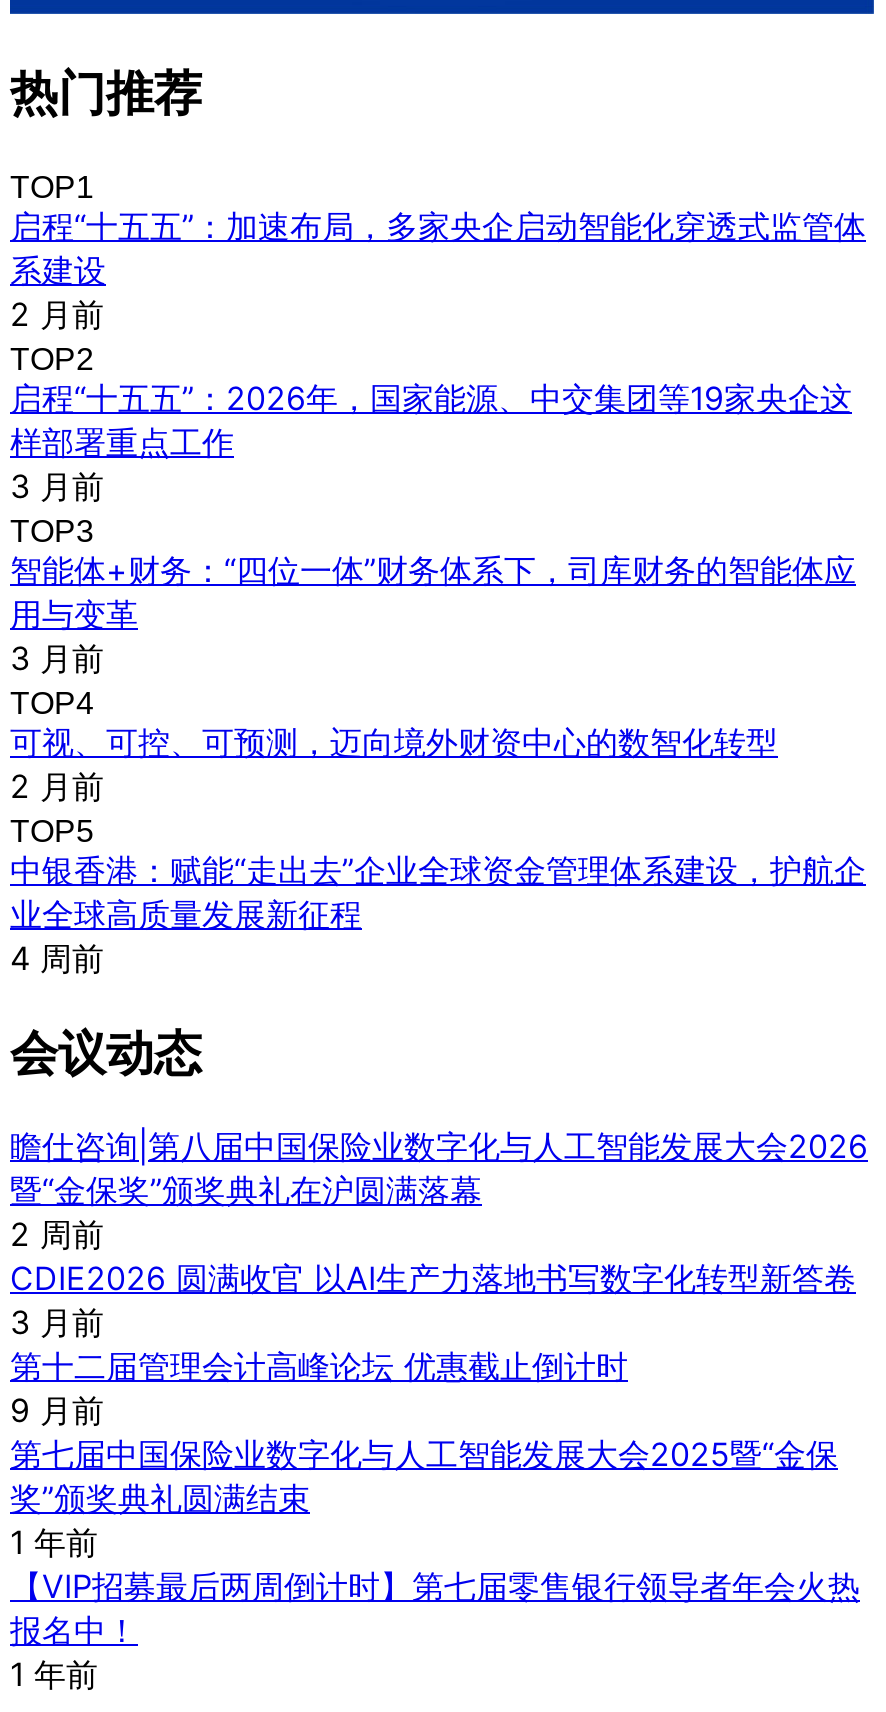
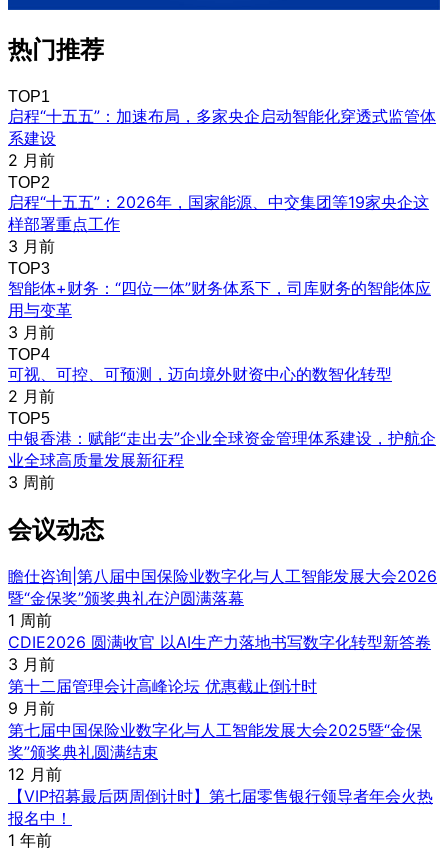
[10,938,104,978] 4 周前 -> [8,472,55,492] 3 周前
[10,1214,104,1254] 2 周前 -> [8,610,52,630] 1 周前
[10,1522,98,1562] 1 年前 -> [8,764,62,784] 12 月前

